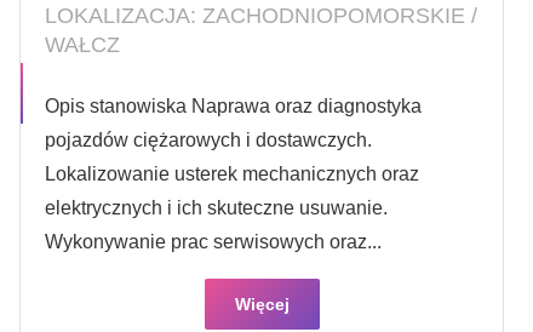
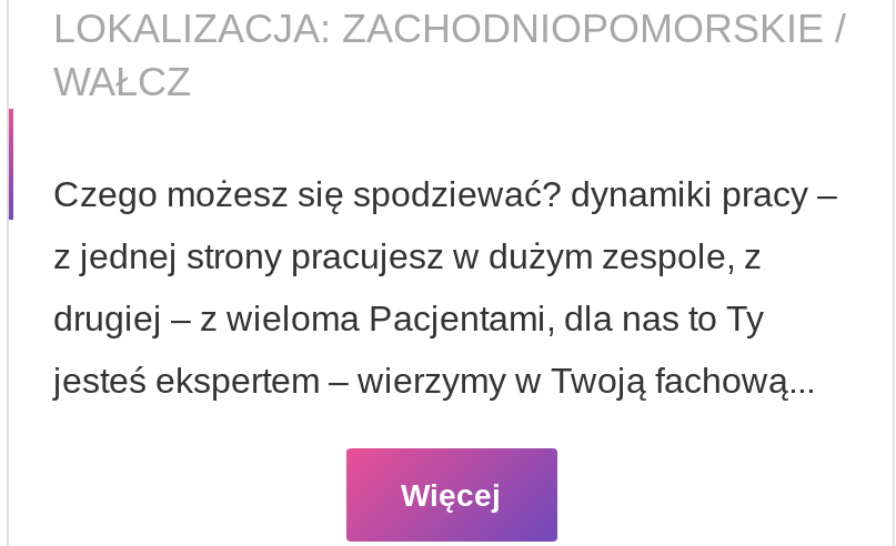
[45,96,422,252] Opis stanowiska Naprawa oraz diagnostyka | pojazdów ciężarowych i dostawczych. | Lokalizowanie usterek mechanicznych oraz | elektrycznych i ich skuteczne usuwanie. | Wykonywanie prac serwisowych oraz... -> [53,175,837,400] Czego możesz się spodziewać? dynamiki pracy – | z jednej strony pracujesz w dużym zespole, z | drugiej – z wieloma Pacjentami, dla nas to Ty | jesteś ekspertem – wierzymy w Twoją fachową...

